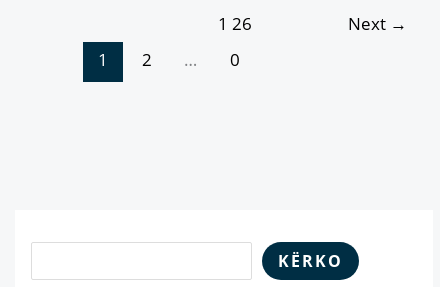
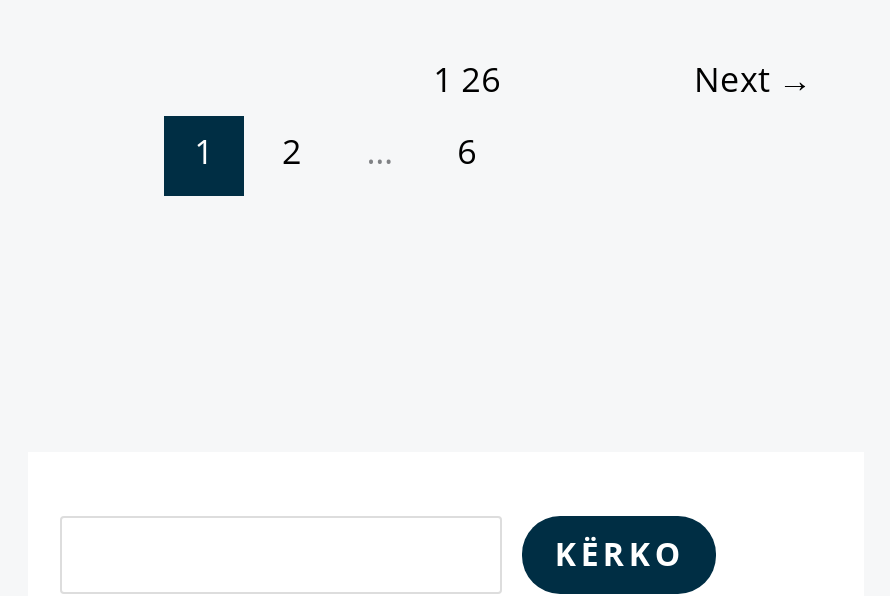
[230,48,240,71] 0 -> [457,129,477,175] 6

